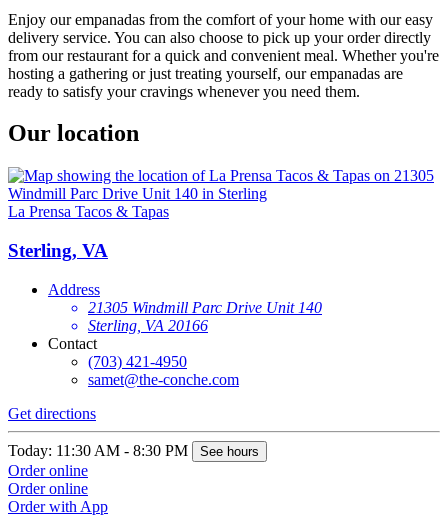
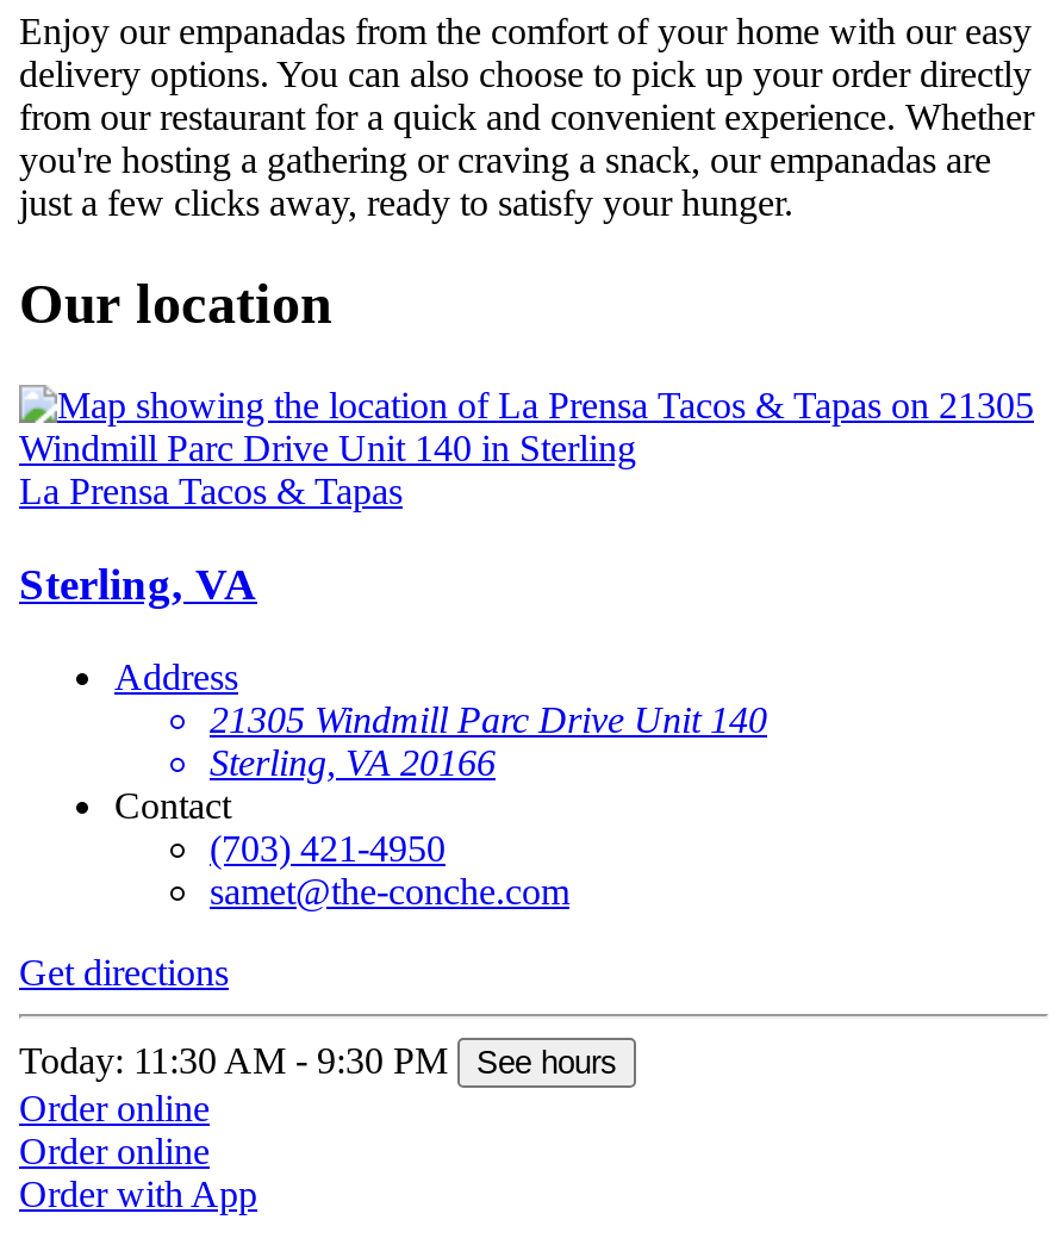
[8,28,439,99] delivery service. You can also choose to pick up your order directly | from our restaurant for a quick and convenient meal. Whether you're | hosting a gathering or just treating yourself, our empanadas are | ready to satisfy your cravings whenever you need them. -> [19,55,1034,224] delivery options. You can also choose to pick up your order directly | from our restaurant for a quick and convenient experience. Whether | you're hosting a gathering or craving a snack, our empanadas are | just a few clicks away, ready to satisfy your hunger.
[8,442,259,459] Today: 11:30 AM - 8:30 PM See hours -> [19,1040,617,1080] Today: 11:30 AM - 9:30 PM See hours

